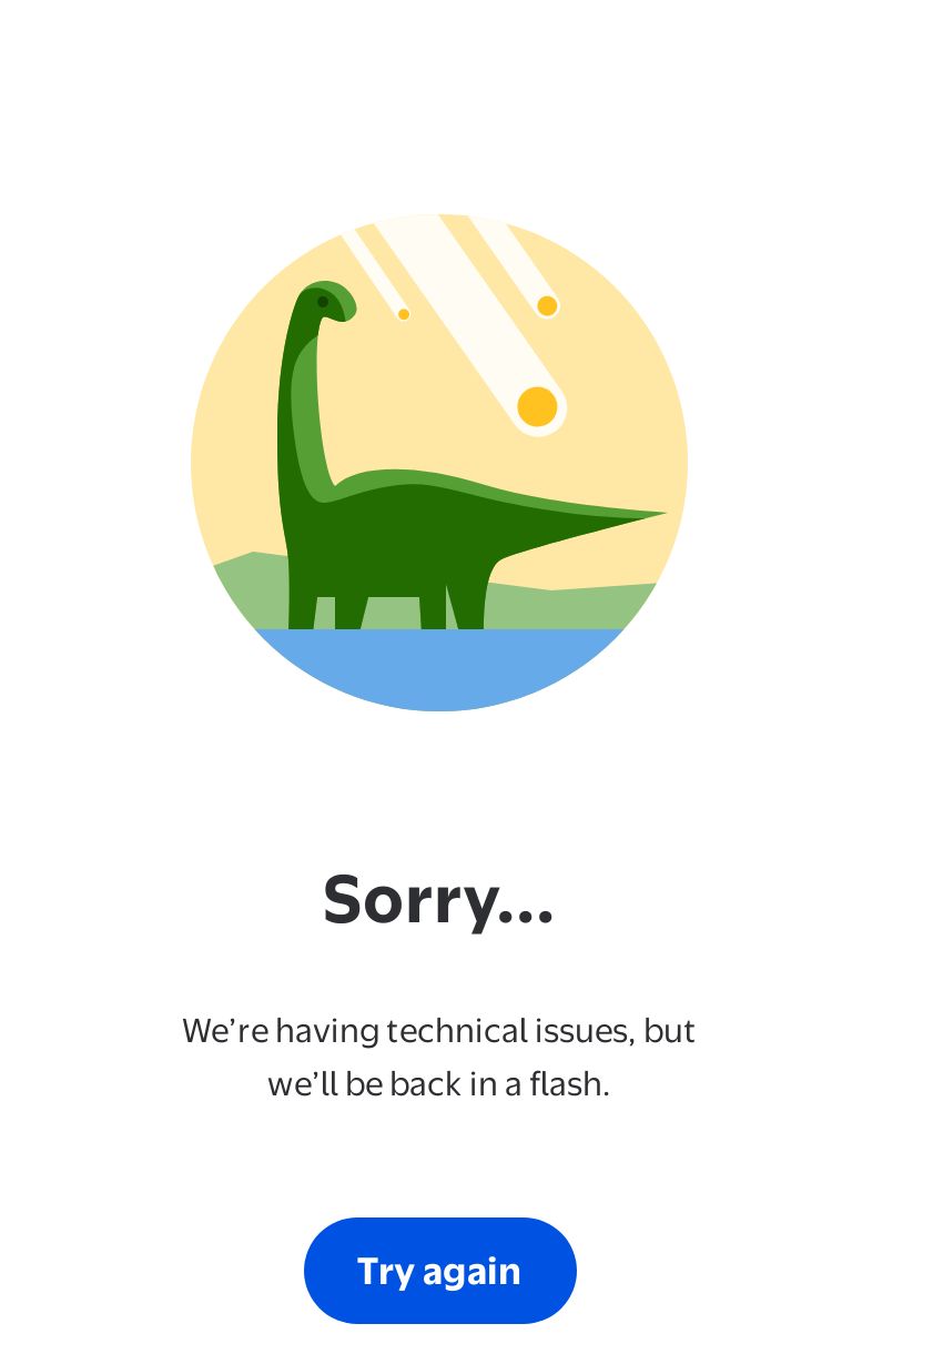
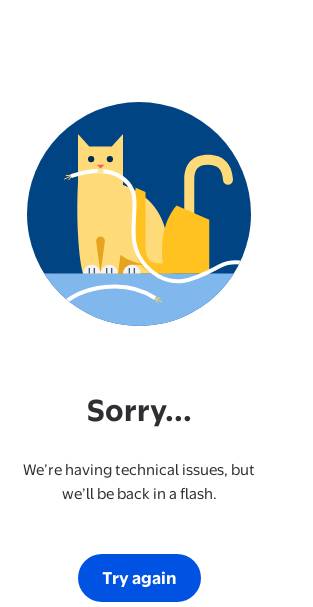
[191,214,688,660] [image] -> [26,101,252,304] [image]

